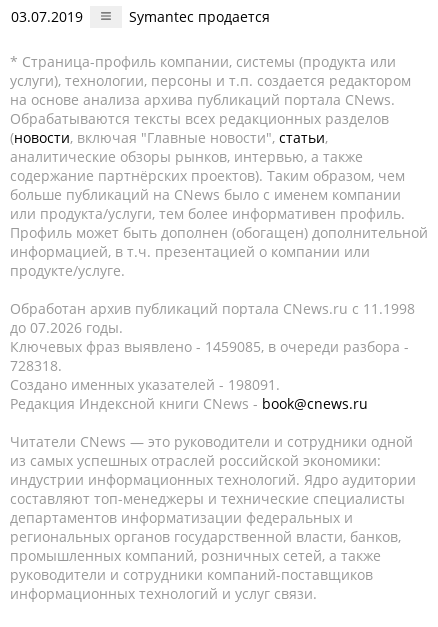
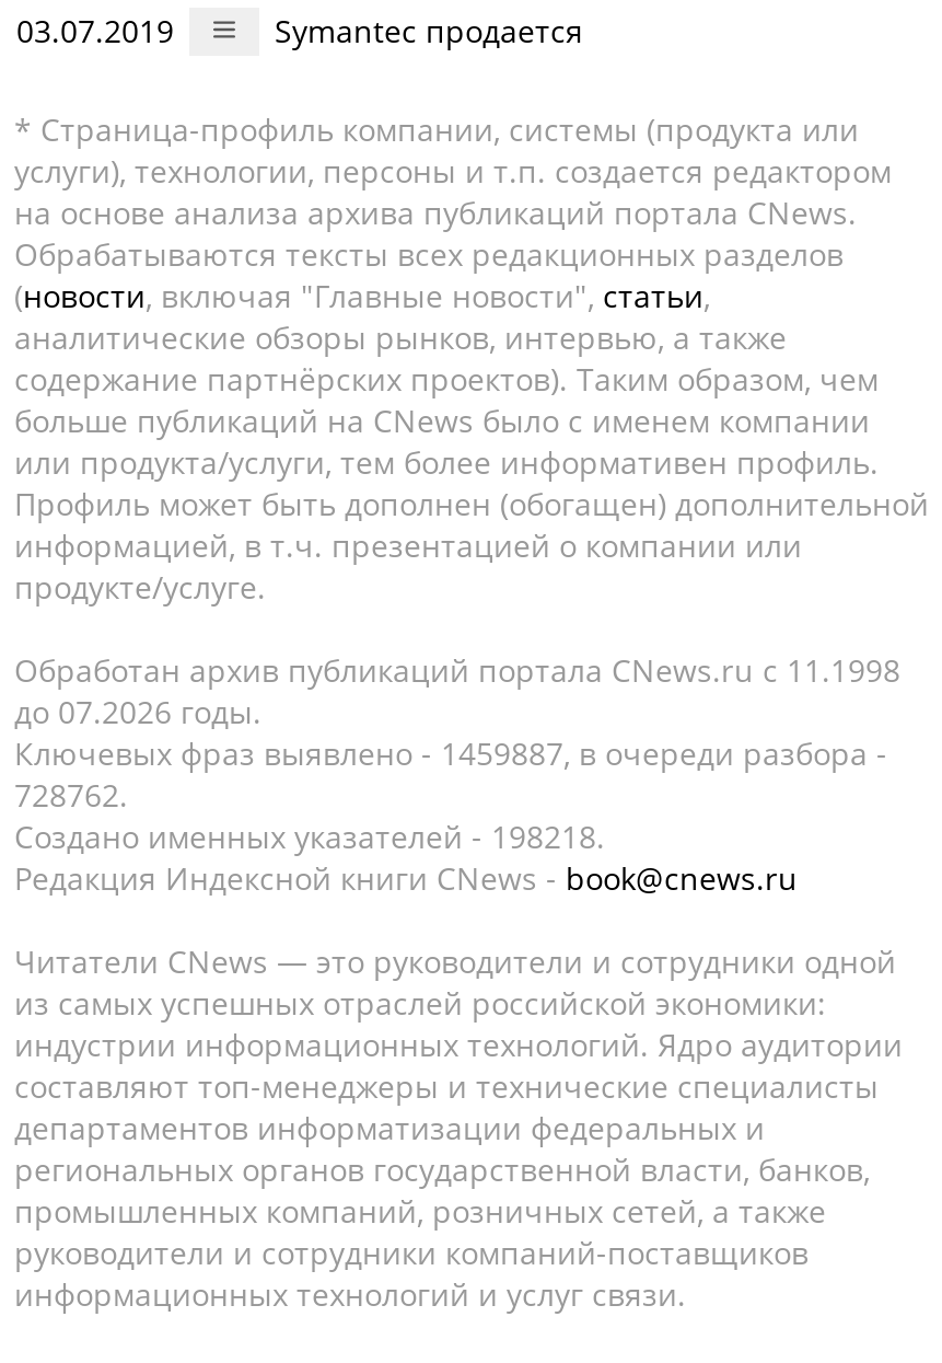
[10,337,409,356] Ключевых фраз выявлено - 1459085, в очереди разбора - -> [14,732,887,774] Ключевых фраз выявлено - 1459887, в очереди разбора -
[10,356,62,375] 728318. -> [14,774,128,816] 728762.
[10,375,280,394] Создано именных указателей - 198091. -> [14,816,605,857] Создано именных указателей - 198218.

